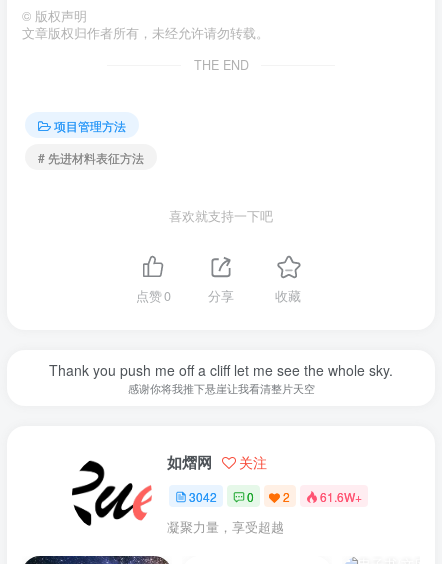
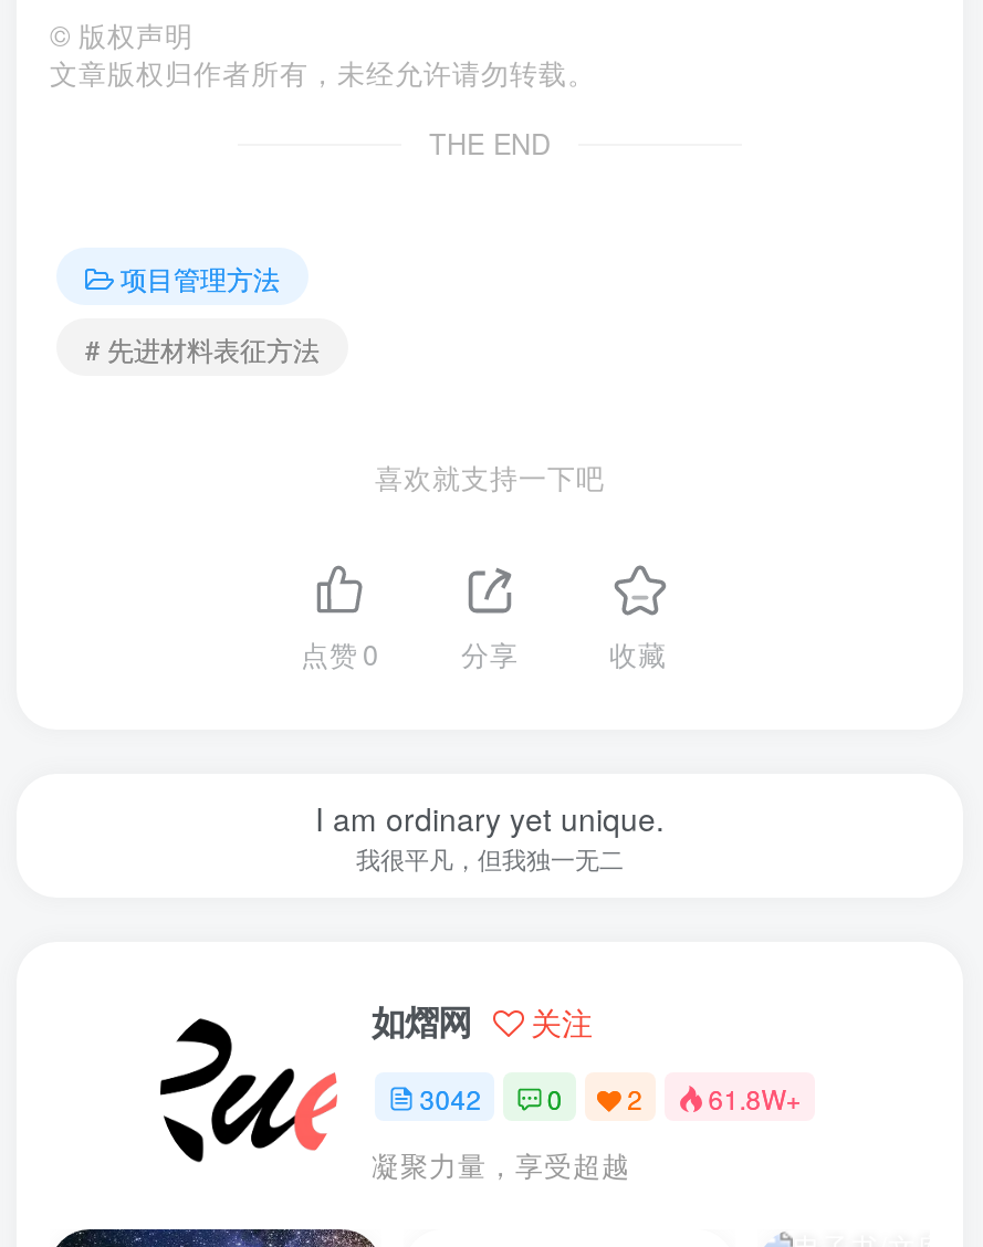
[49,360,393,396] Thank you push me off a cliff let me see the whole sky. | 感谢你将我推下悬崖让我看清整片天空 -> [315,796,665,875] I am ordinary yet unique. | 我很平凡，但我独一无二
[189,488,362,505] 3042 0 2 61.6W+ -> [420,1078,801,1116] 3042 0 2 61.8W+

